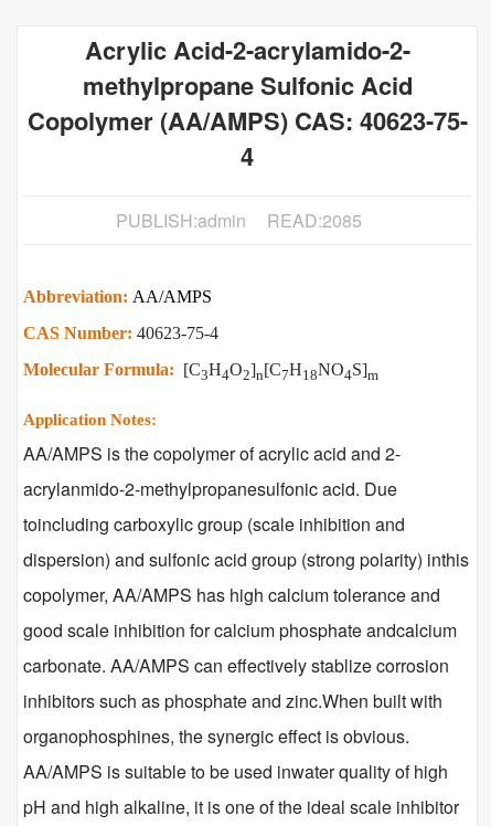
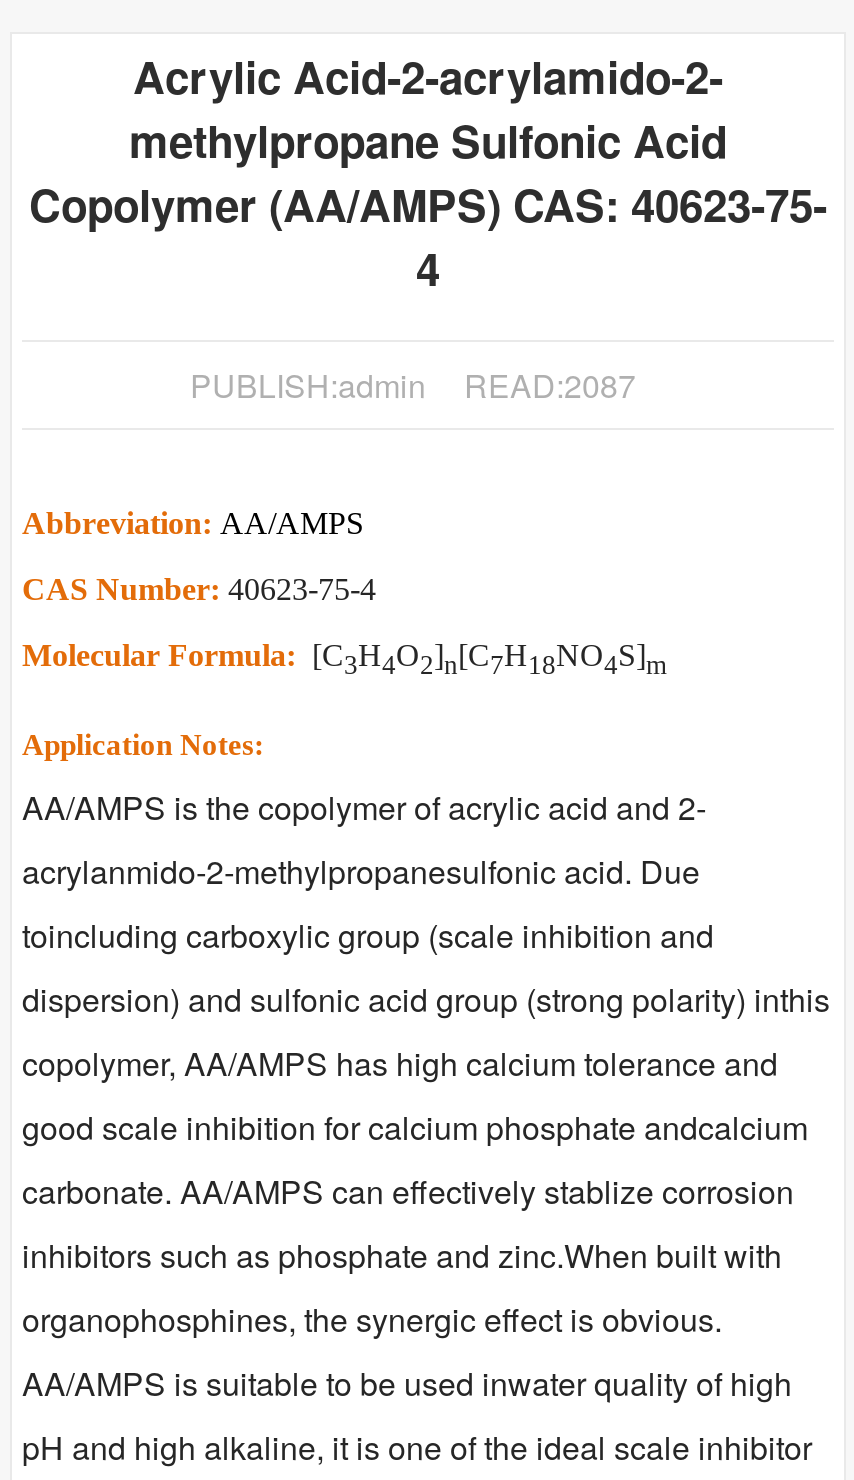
[116,207,362,233] PUBLISH:admin READ:2085 -> [190,361,636,407] PUBLISH:admin READ:2087

